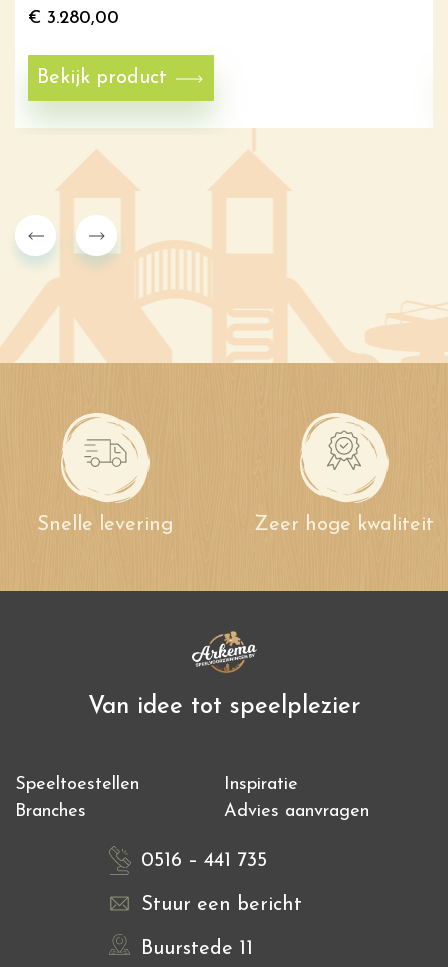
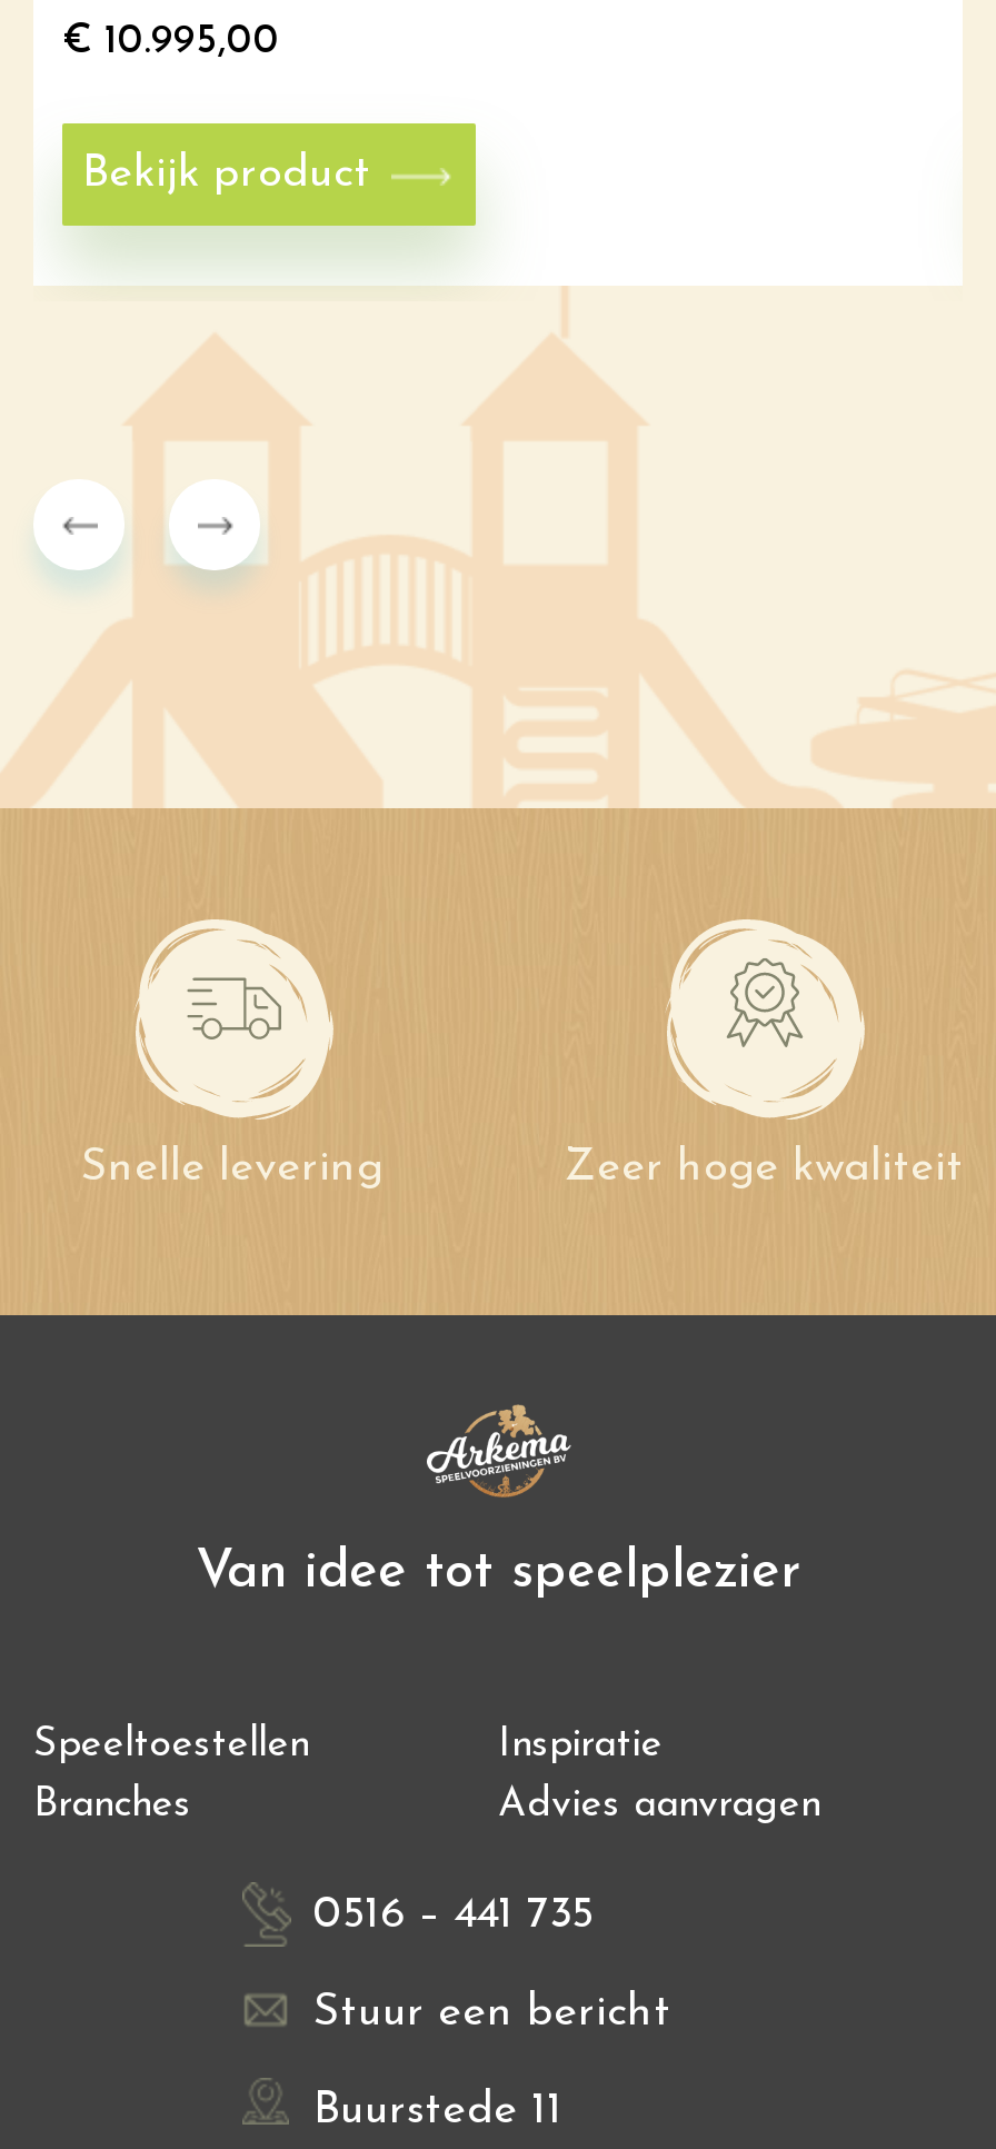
[28,9,119,28] €3.280,00 -> [62,21,280,63] €10.995,00

